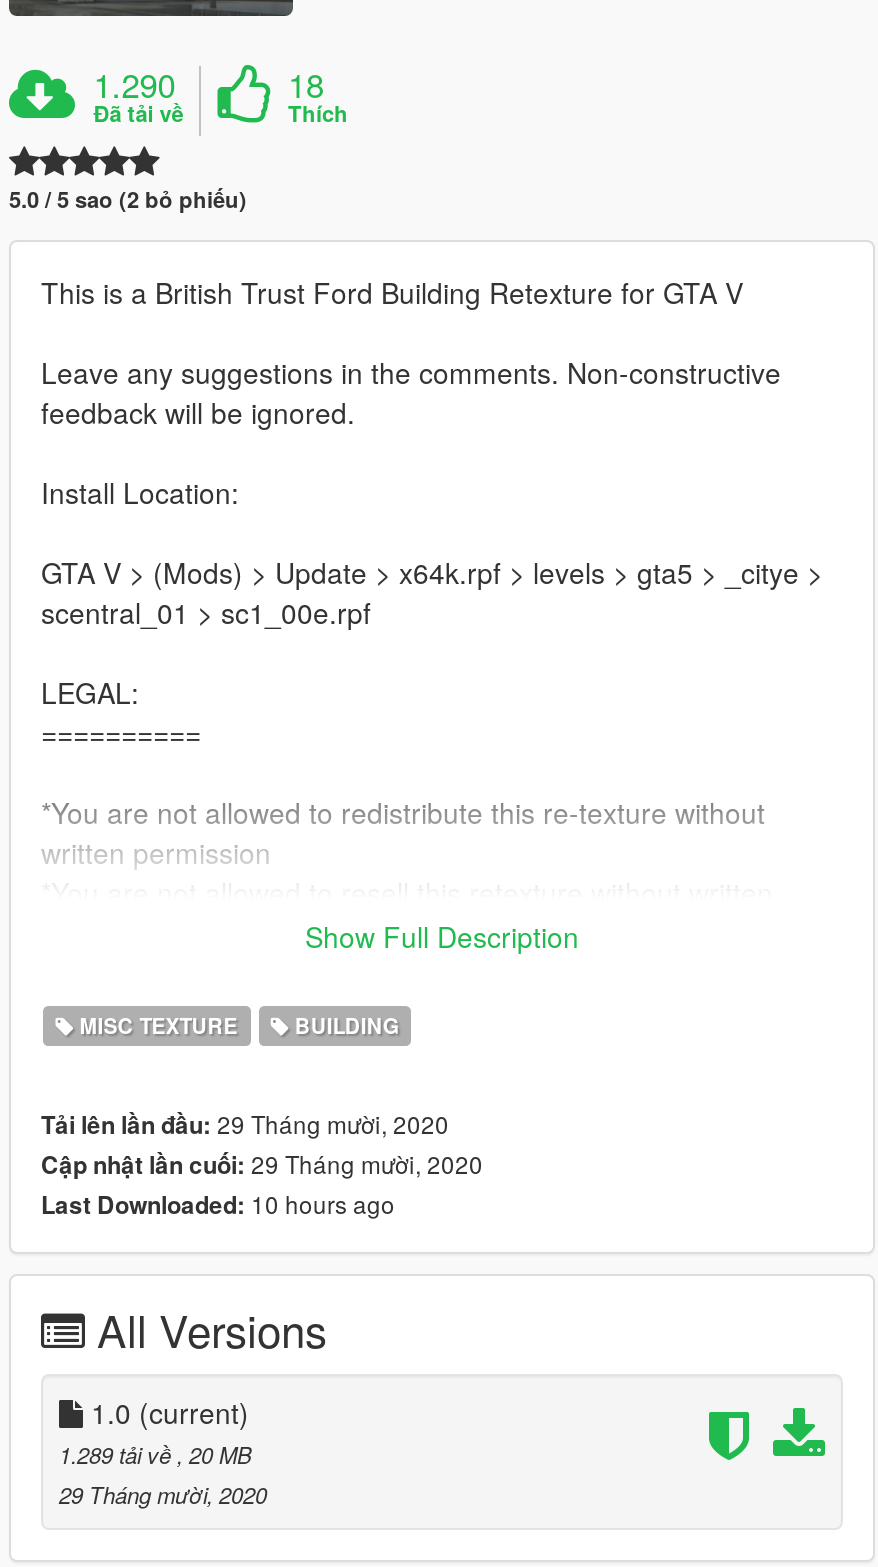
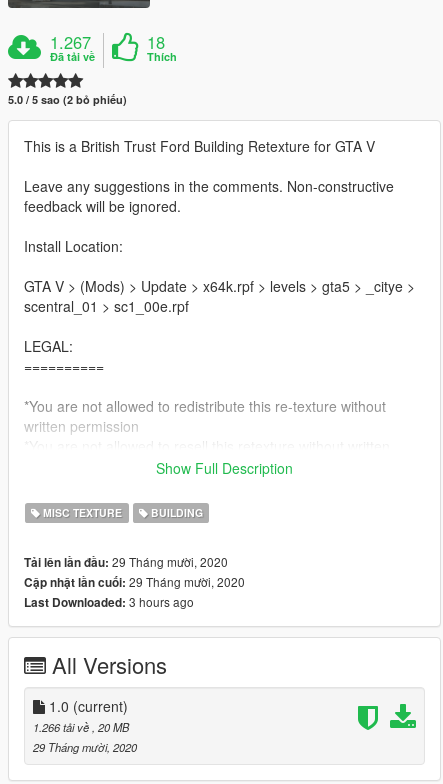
[93,60,175,108] 1.290 -> [50,30,91,54] 1.267
[41,1186,395,1222] Last Downloaded: 10 hours ago -> [24,593,194,611] Last Downloaded: 3 hours ago
[59,1438,251,1470] 1.289 tải về, 20 MB -> [33,719,129,735] 1.266 tải về, 20 MB

